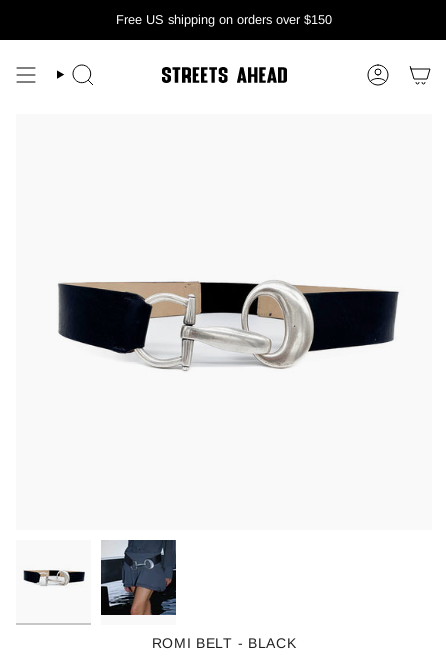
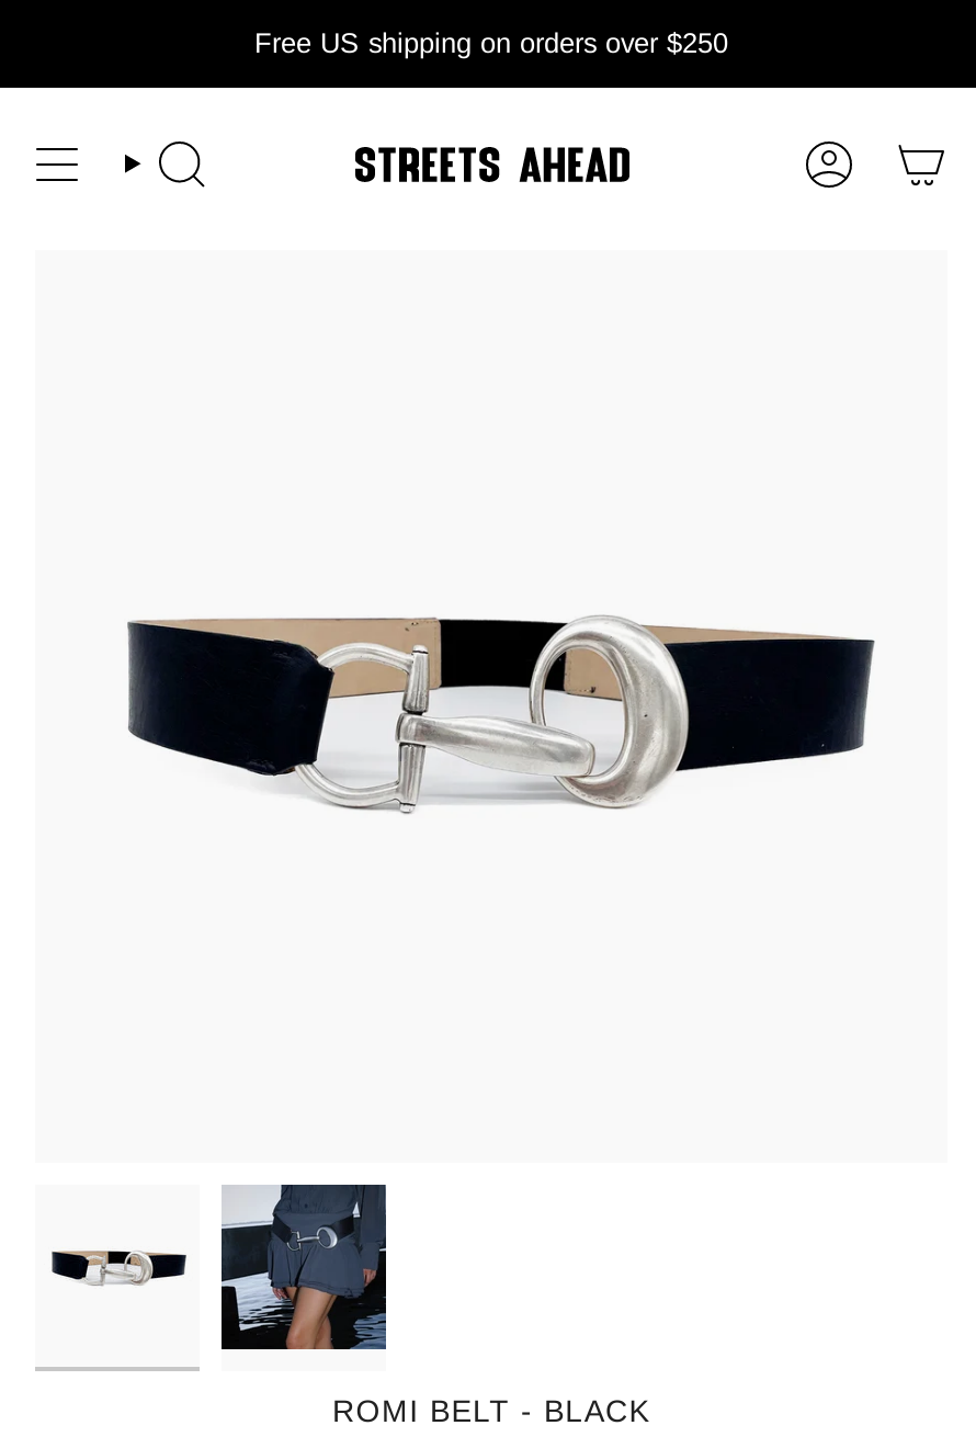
[116,12,332,27] Free US shipping on orders over $150 -> [254,27,728,60] Free US shipping on orders over $250

